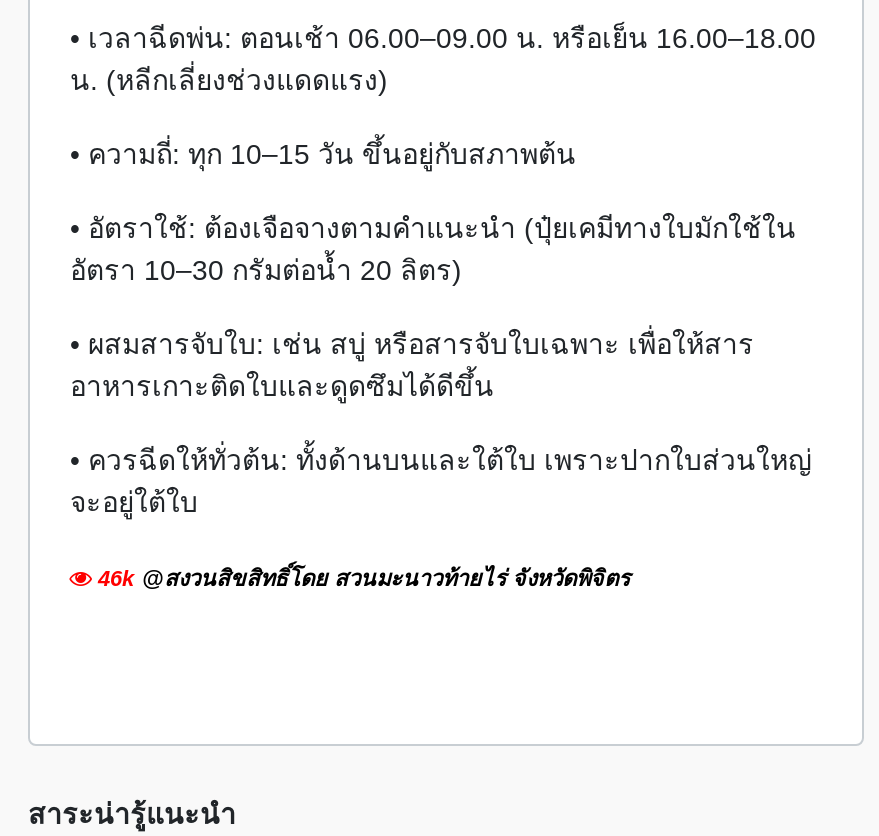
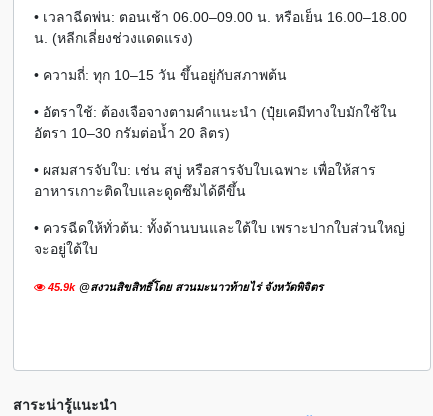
[92,566,630,590] 46k @สงวนสิขสิทธิ์โดย สวนมะนาวท้ายไร่ จังหวัดพิจิตร -> [45,281,323,293] 45.9k @สงวนสิขสิทธิ์โดย สวนมะนาวท้ายไร่ จังหวัดพิจิตร

